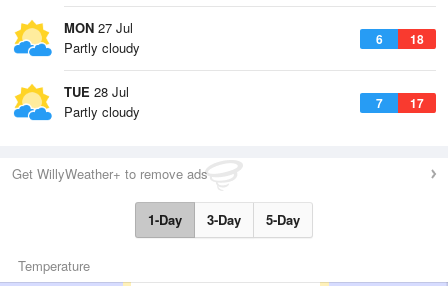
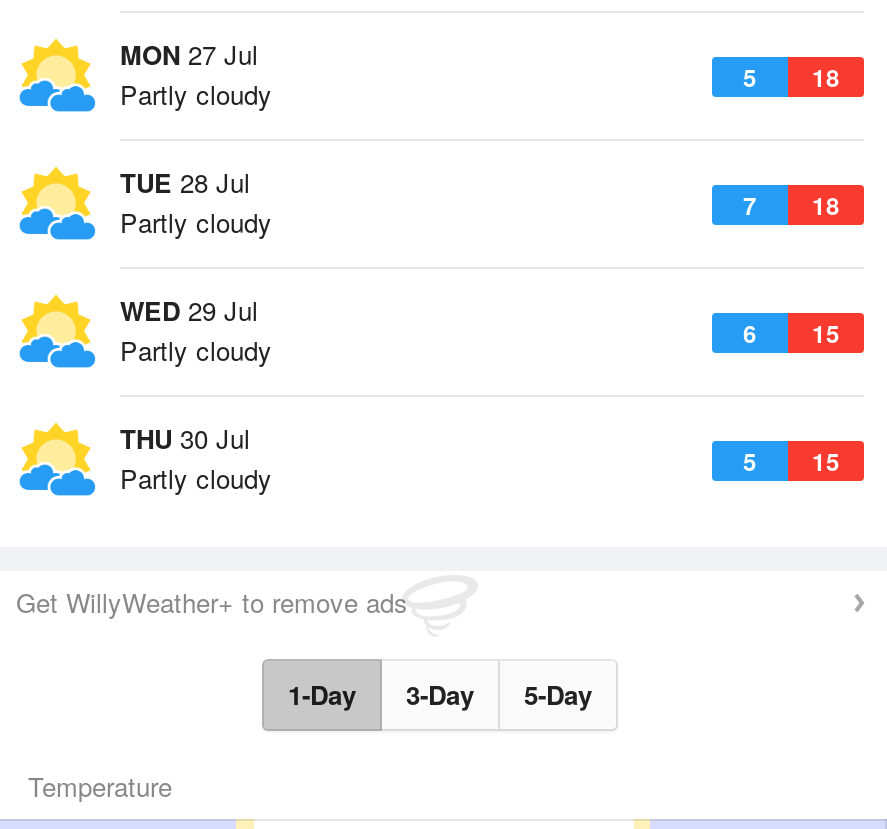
[375,29,424,47] 6 18 -> [743,58,840,94] 5 18
[410,93,424,111] 17 -> [120,186,840,478] 18 | Partly cloudy | WED 29 Jul | 6 | 15 | Partly cloudy | THU 30 Jul | 5 | 15

